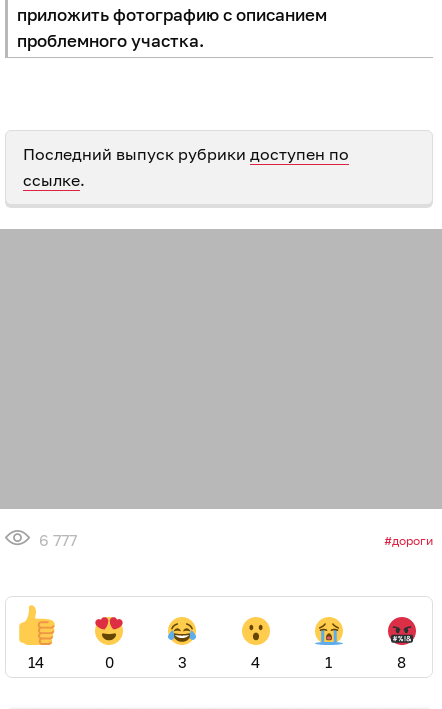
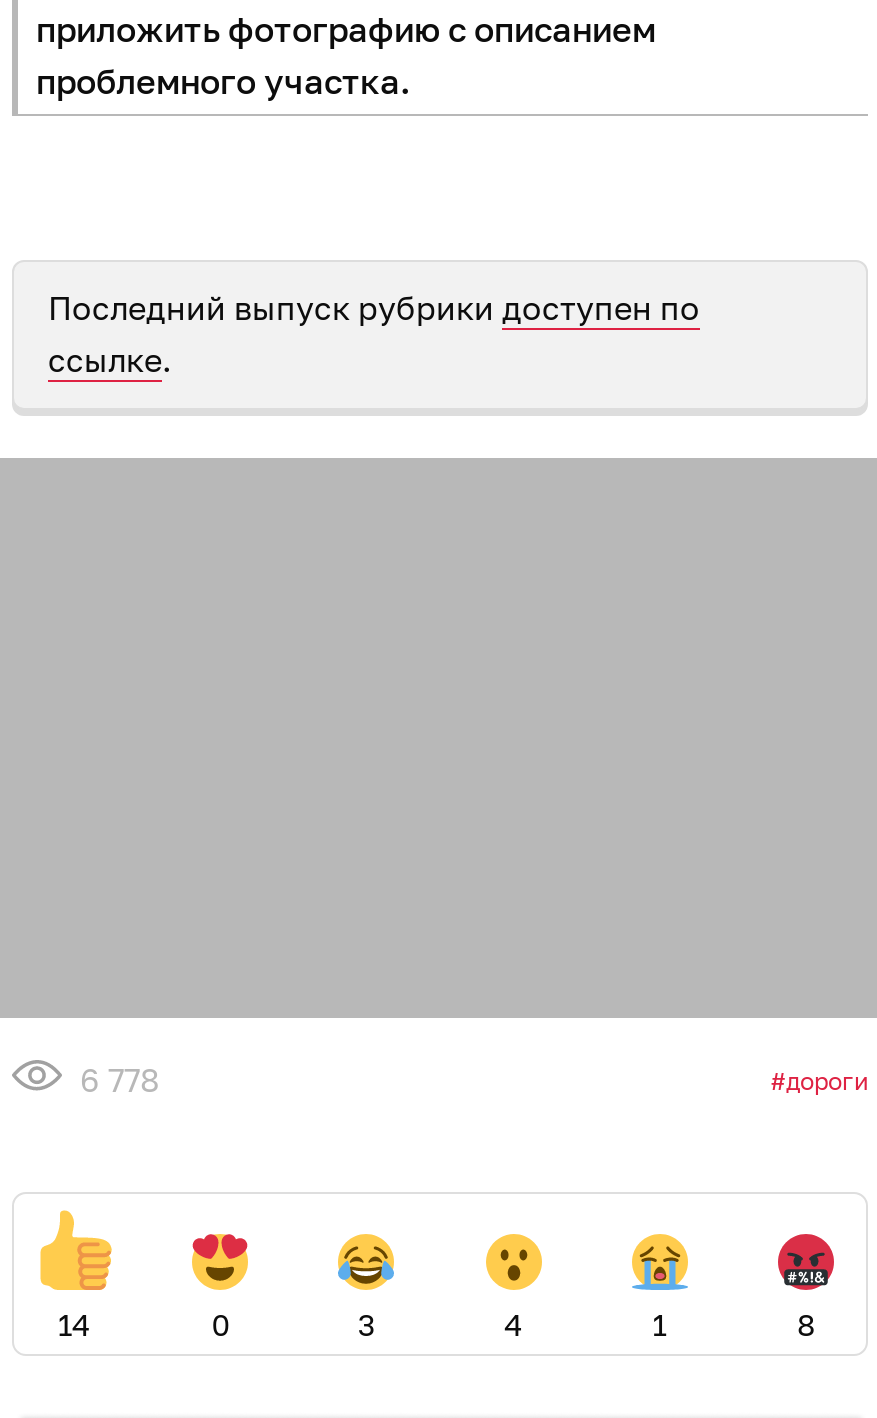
[35,530,77,550] 6 777 -> [72,1059,160,1099] 6 778

